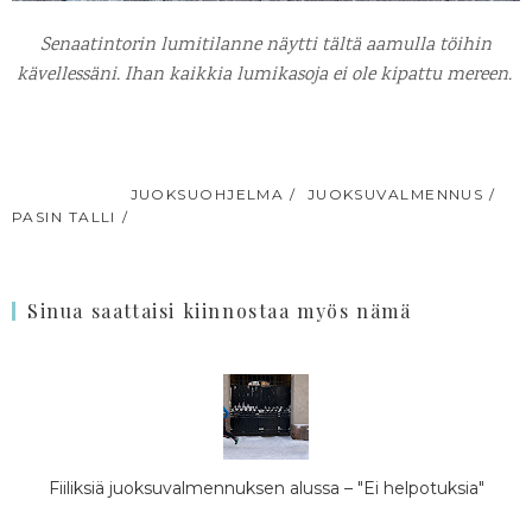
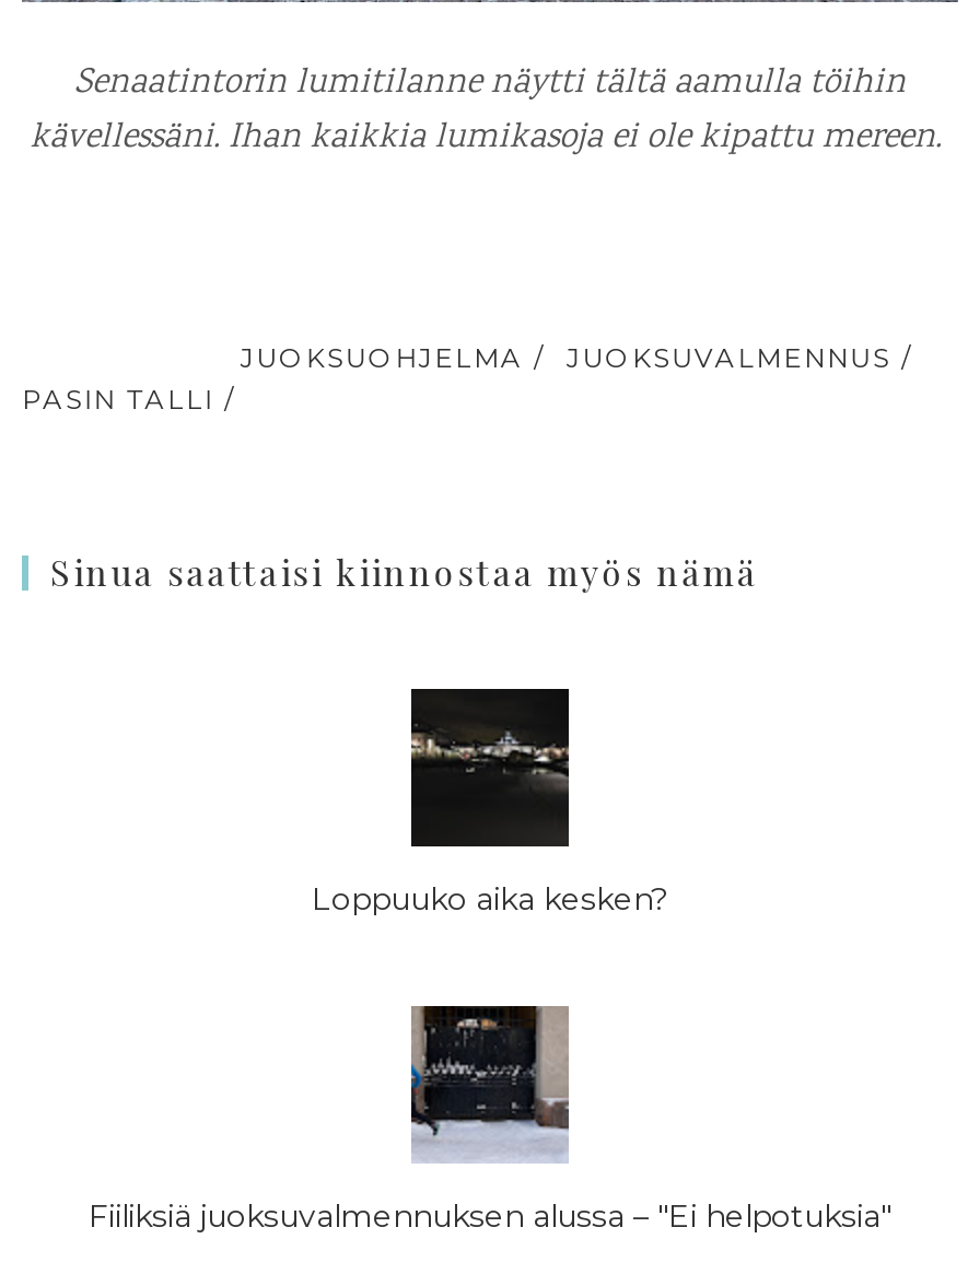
none -> [312,689,668,918] [image] | Loppuuko aika kesken?

